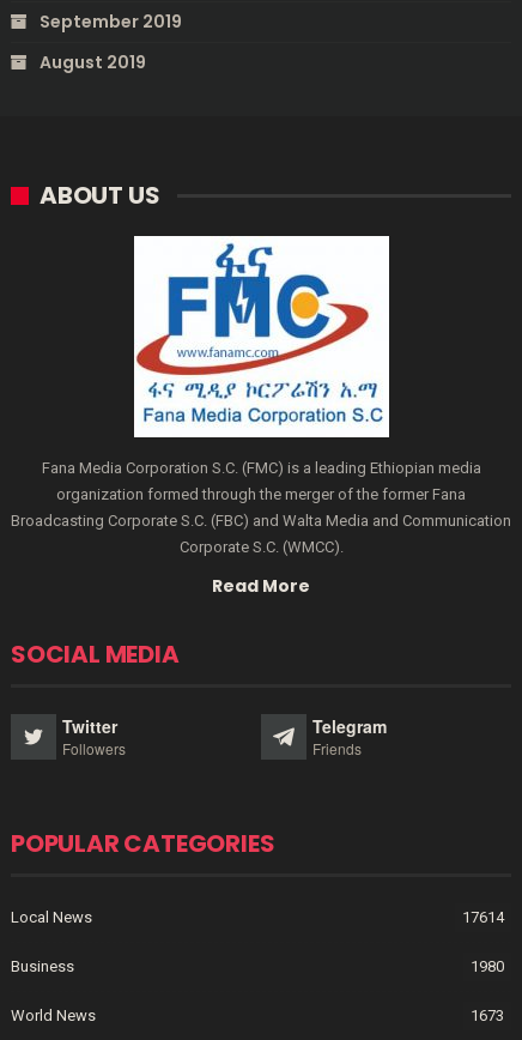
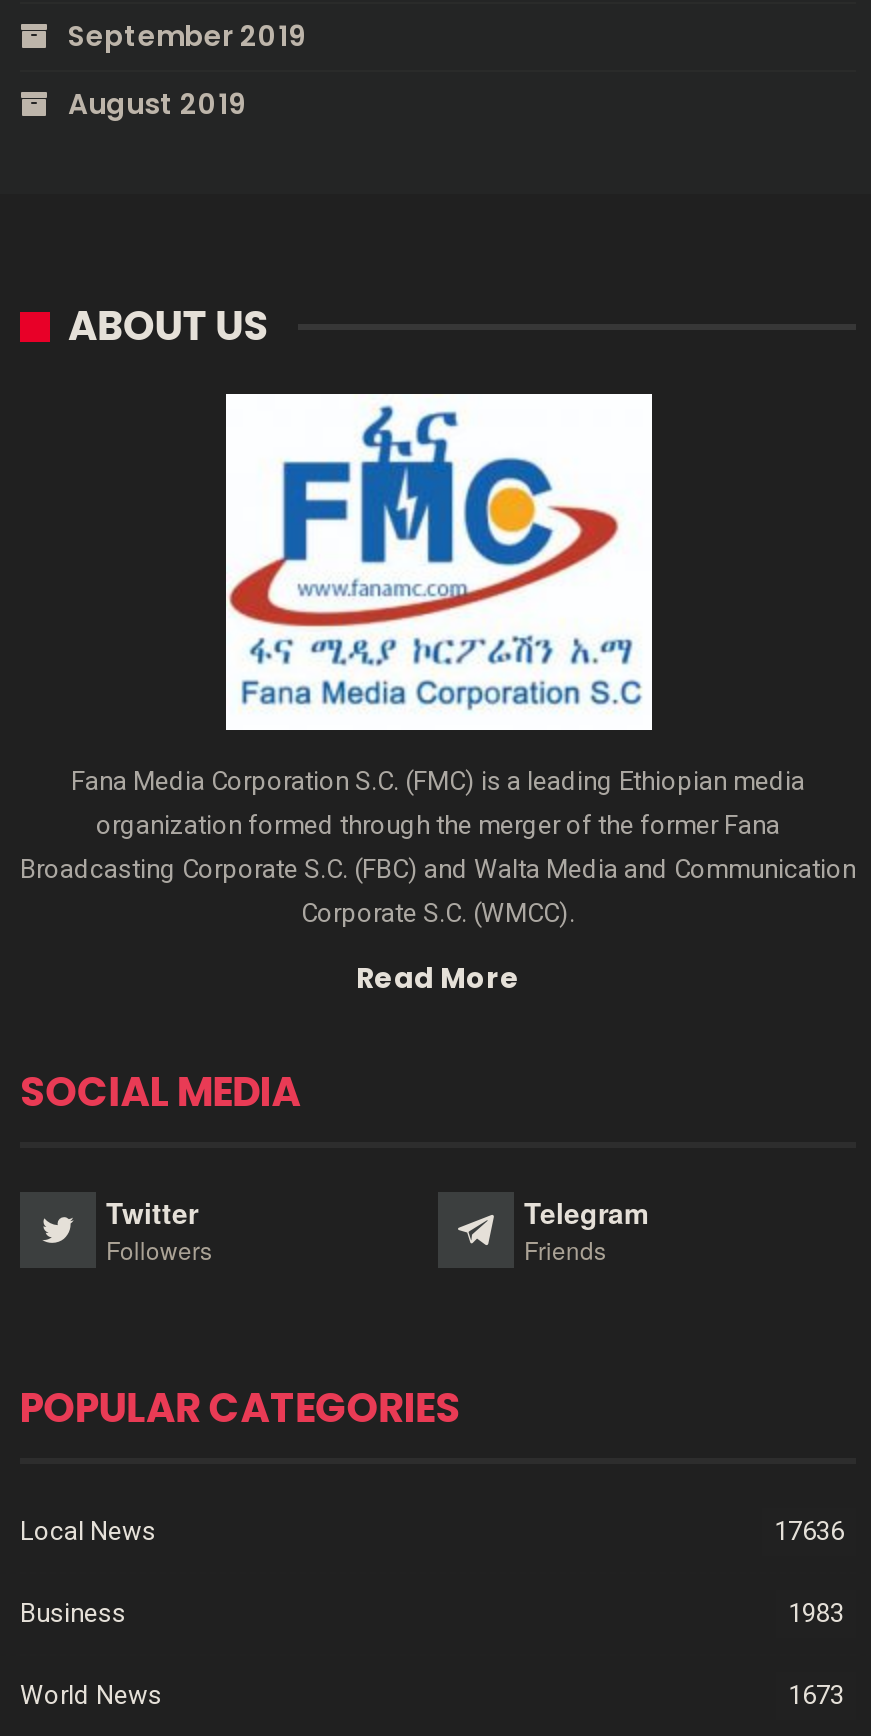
[462,908,504,926] 17614 -> [774,1516,844,1546] 17636
[471,957,504,975] 1980 -> [788,1598,844,1628] 1983

